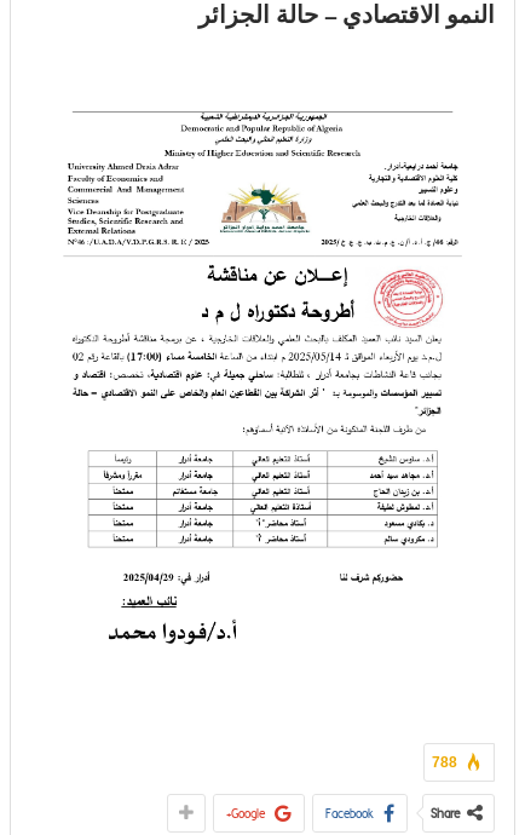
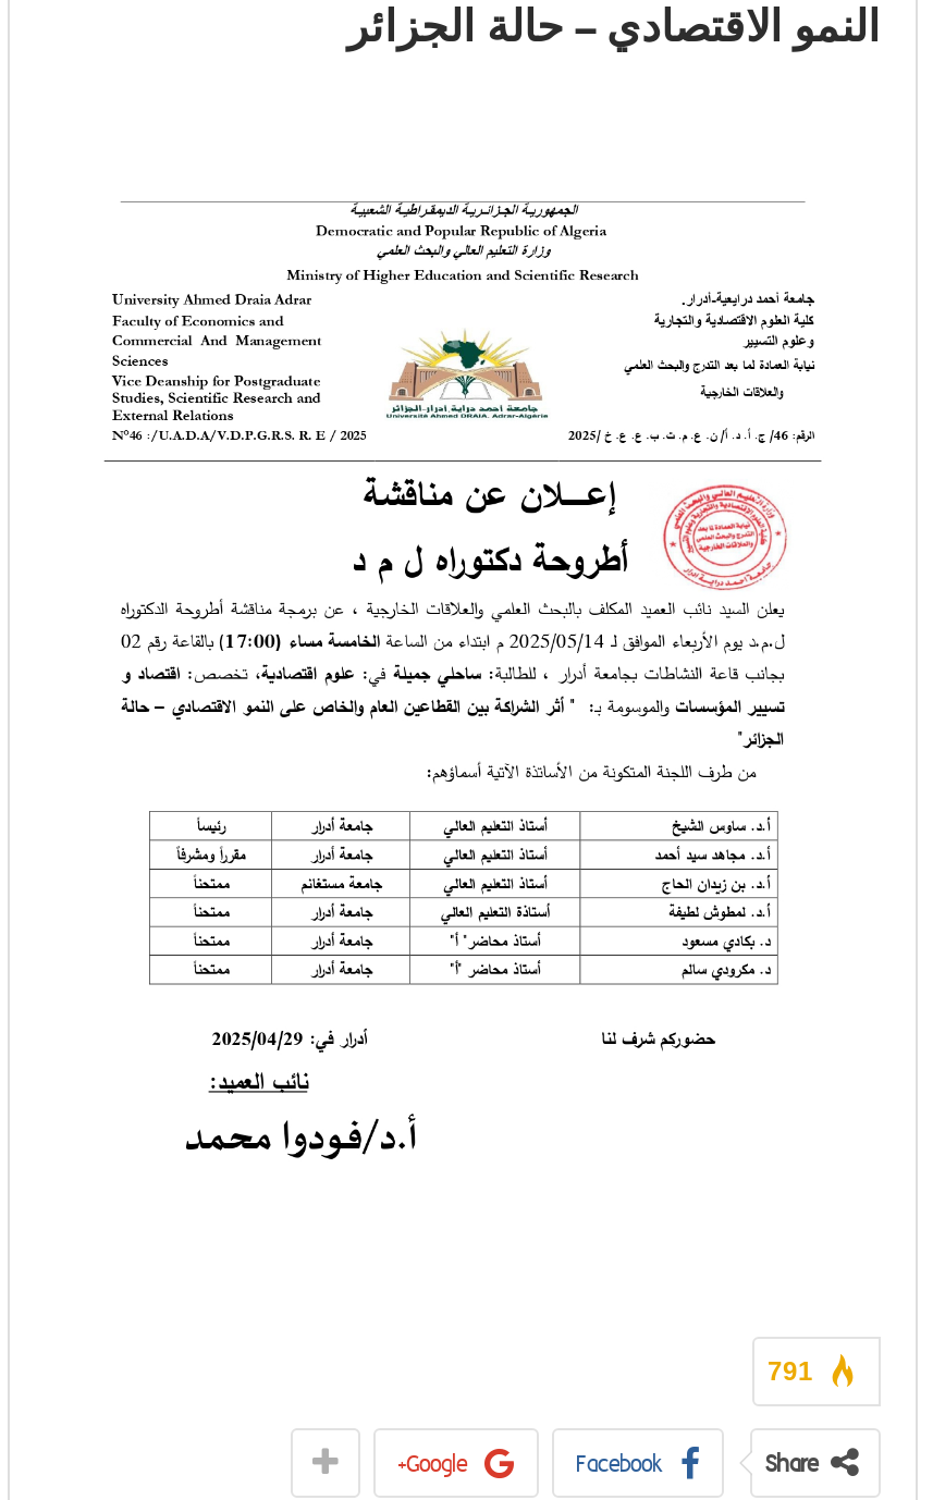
[432,754,457,771] 788 -> [768,1357,813,1387] 791

